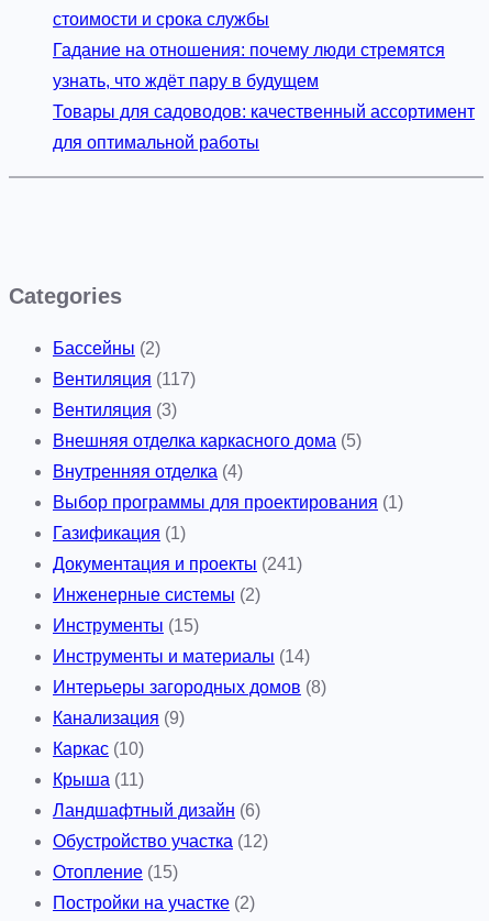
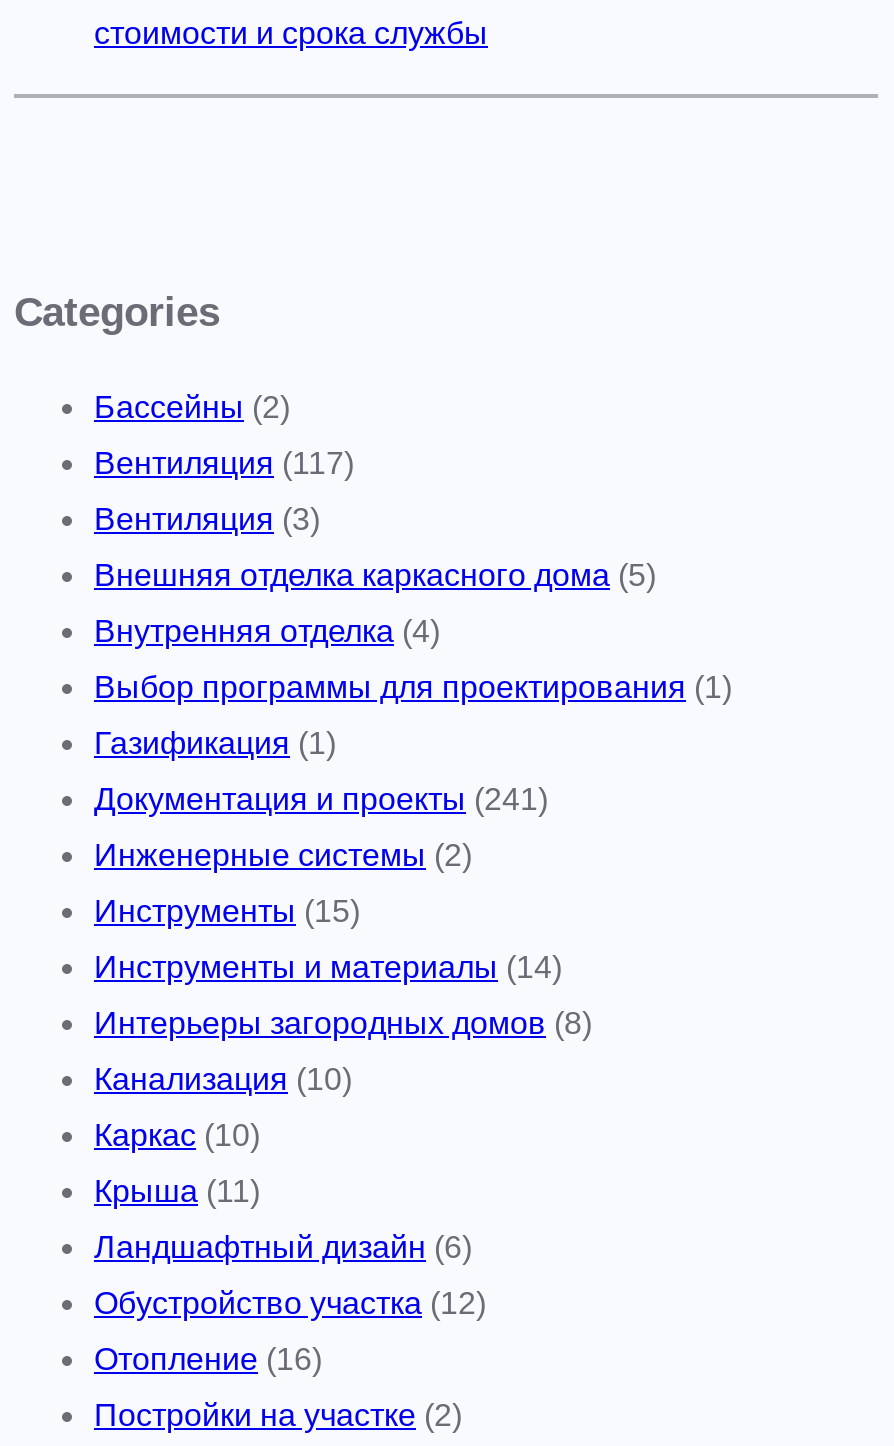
[53,40,475,152] Гадание на отношения: почему люди стремятся | узнать, что ждёт пару в будущем | Товары для садоводов: качественный ассортимент | для оптимальной работы -> none
[53,708,185,727] Канализация (9) -> [94,1061,352,1095] Канализация (10)
[53,862,178,881] Отопление (15) -> [94,1341,322,1375] Отопление (16)

